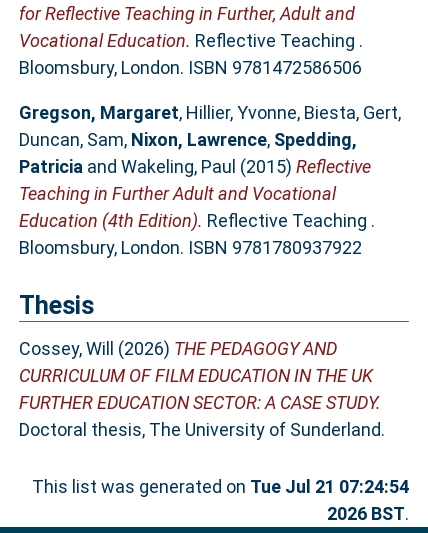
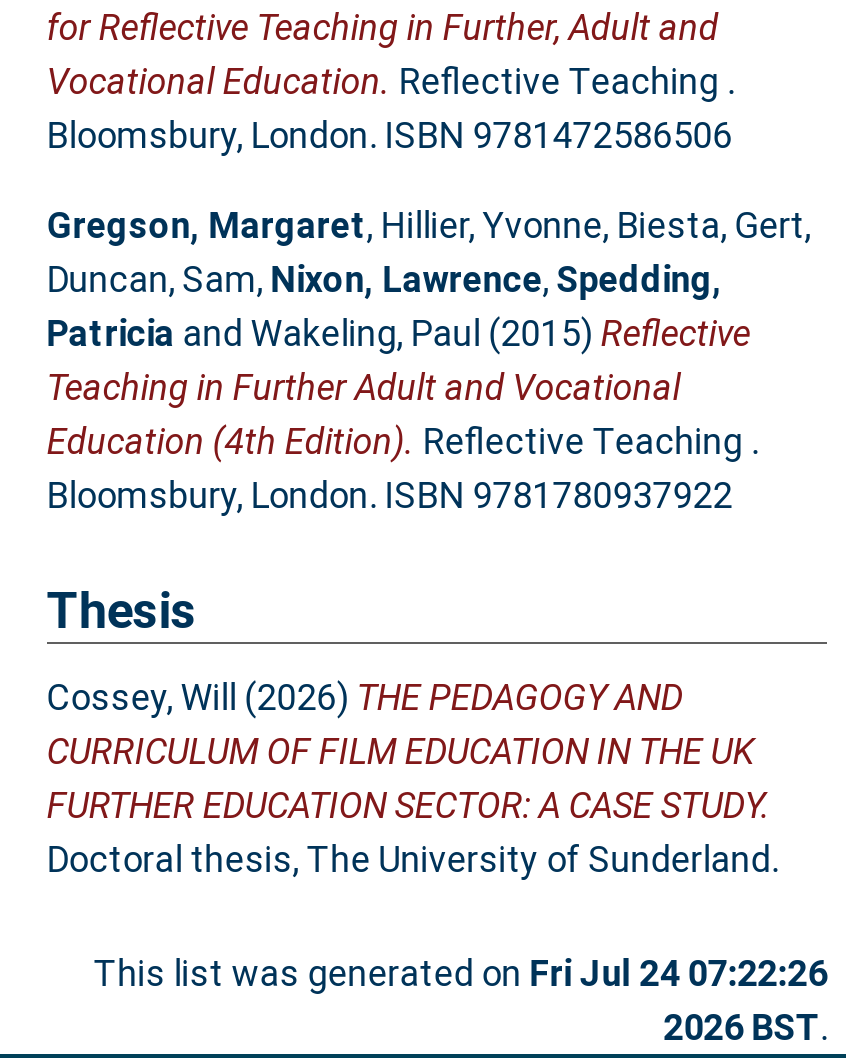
[32,476,409,497] This list was generated on Tue Jul 21 07:24:54 -> [93,952,827,994] This list was generated on Fri Jul 24 07:22:26

